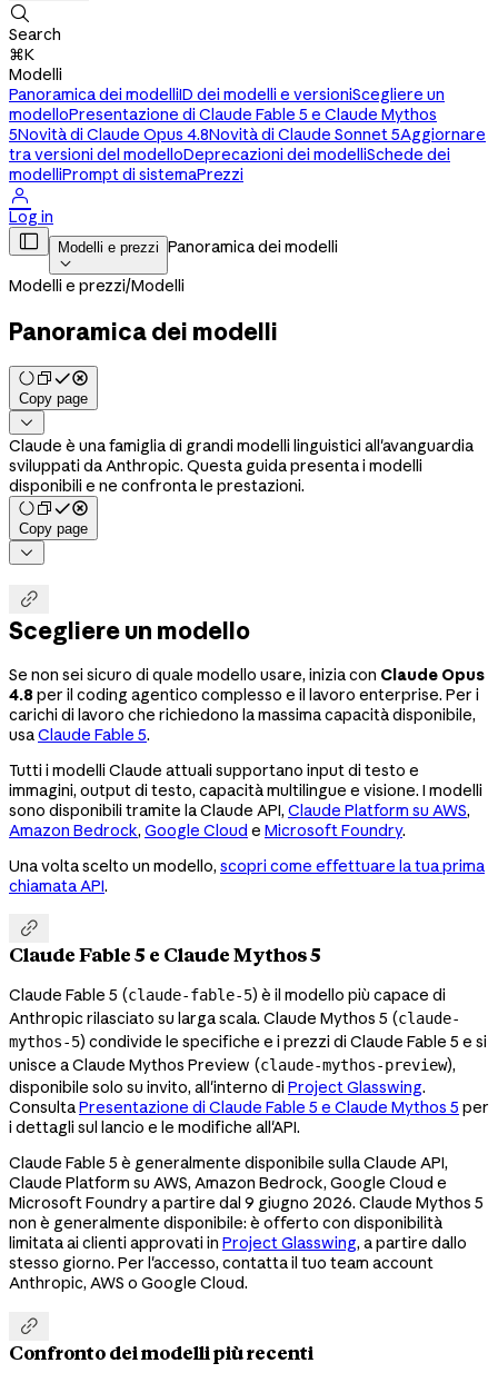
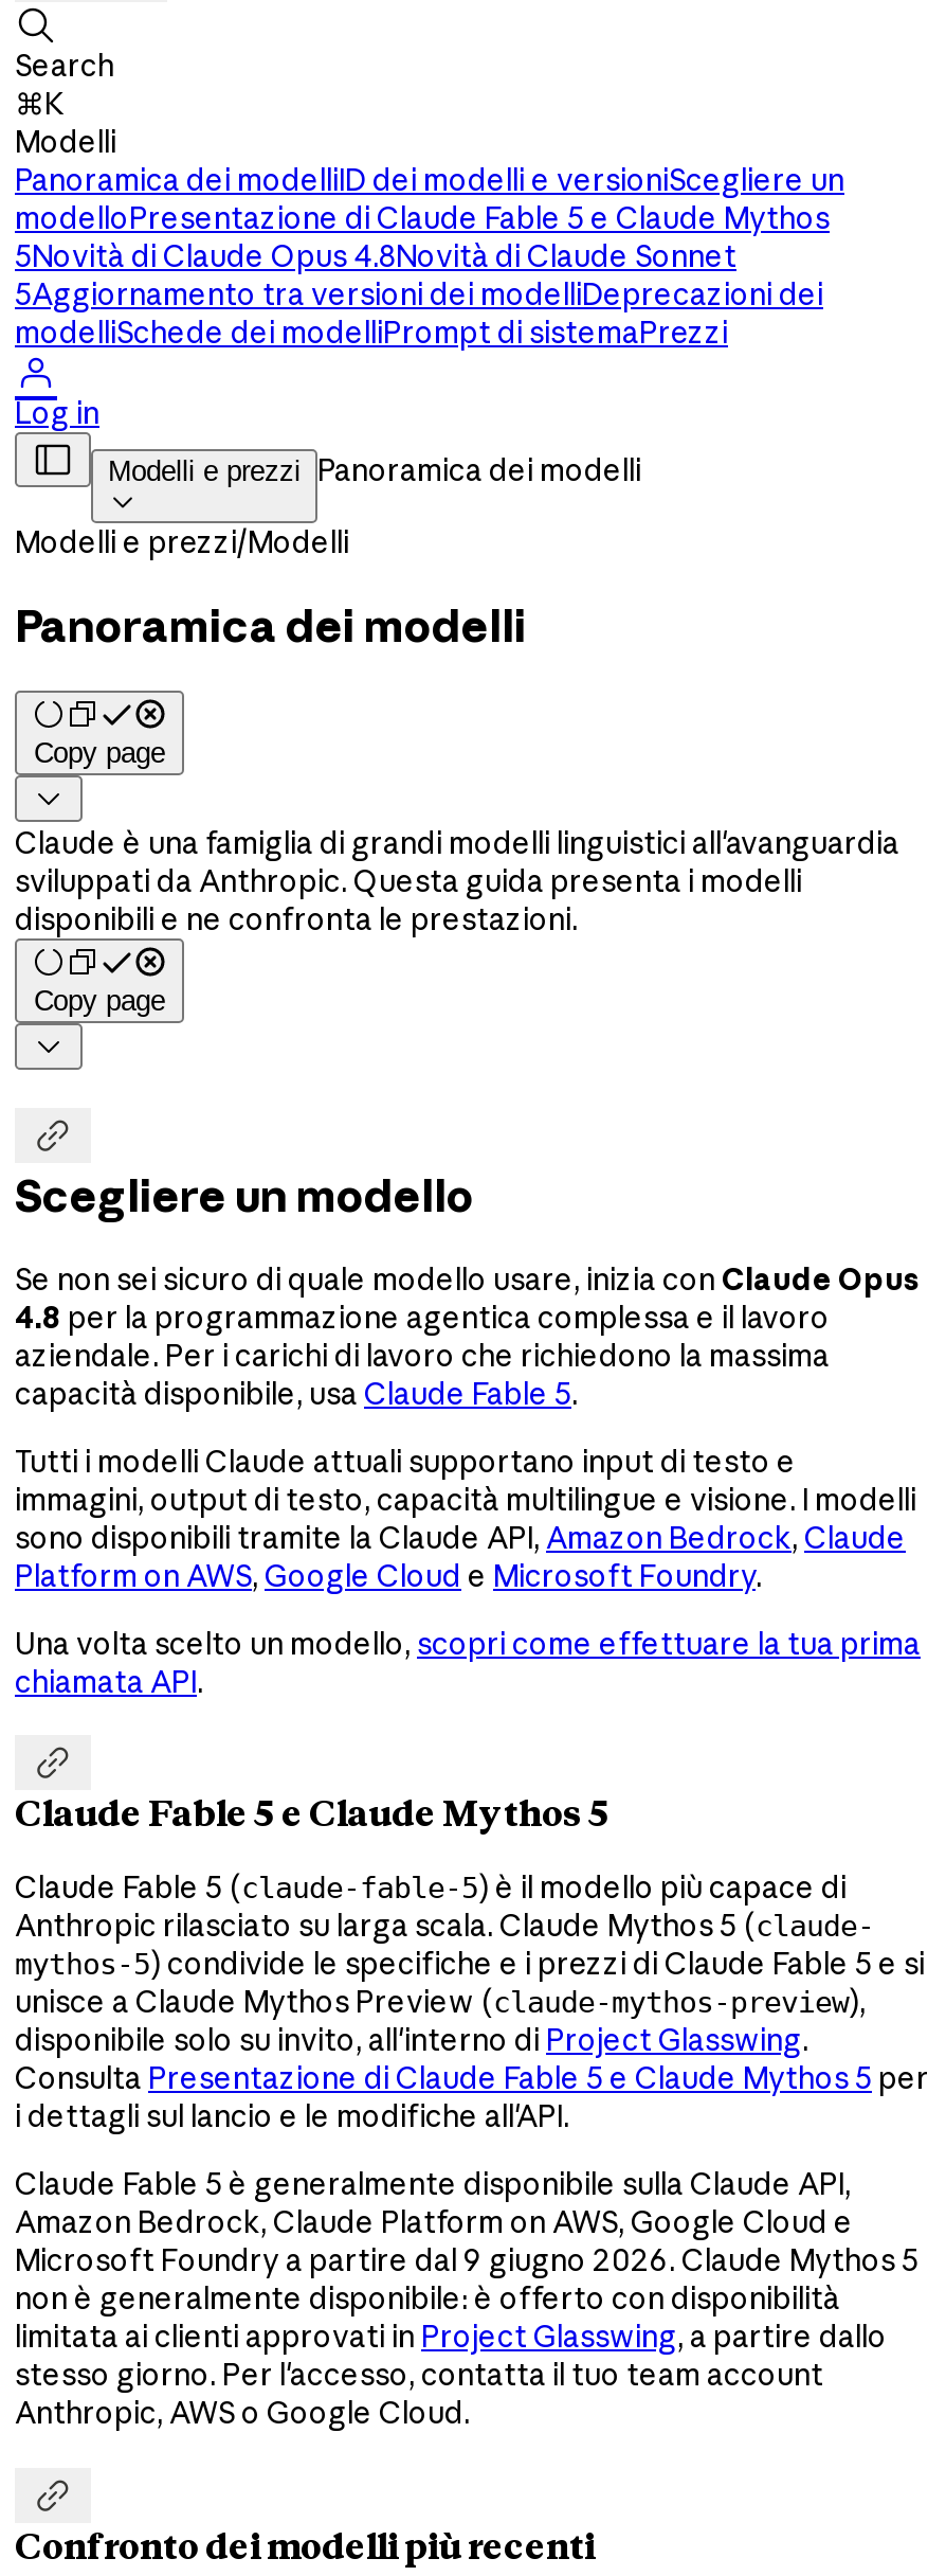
[9,125,486,185] 5Novità di Claude Opus 4.8Novità di Claude Sonnet 5Aggiornare | tra versioni del modelloDeprecazioni dei modelliSchede dei | modelliPrompt di sistemaPrezzi -> [15,237,823,352] 5Novità di Claude Opus 4.8Novità di Claude Sonnet | 5Aggiornamento tra versioni dei modelliDeprecazioni dei | modelliSchede dei modelliPrompt di sistemaPrezzi
[9,684,479,745] 4.8 per il coding agentico complesso e il lavoro enterprise. Per i | carichi di lavoro che richiedono la massima capacità disponibile, | usa Claude Fable 5. -> [15,1298,830,1412] 4.8 per la programmazione agentica complessa e il lavoro | aziendale. Per i carichi di lavoro che richiedono la massima | capacità disponibile, usa Claude Fable 5.
[9,800,470,840] sono disponibili tramite la Claude API, Claude Platform su AWS, | Amazon Bedrock, Google Cloud e Microsoft Foundry. -> [15,1518,906,1595] sono disponibili tramite la Claude API, Amazon Bedrock, Claude | Platform on AWS, Google Cloud e Microsoft Foundry.
[9,1173,447,1193] Claude Platform su AWS, Amazon Bedrock, Google Cloud e -> [15,2204,853,2242] Amazon Bedrock, Claude Platform on AWS, Google Cloud e

